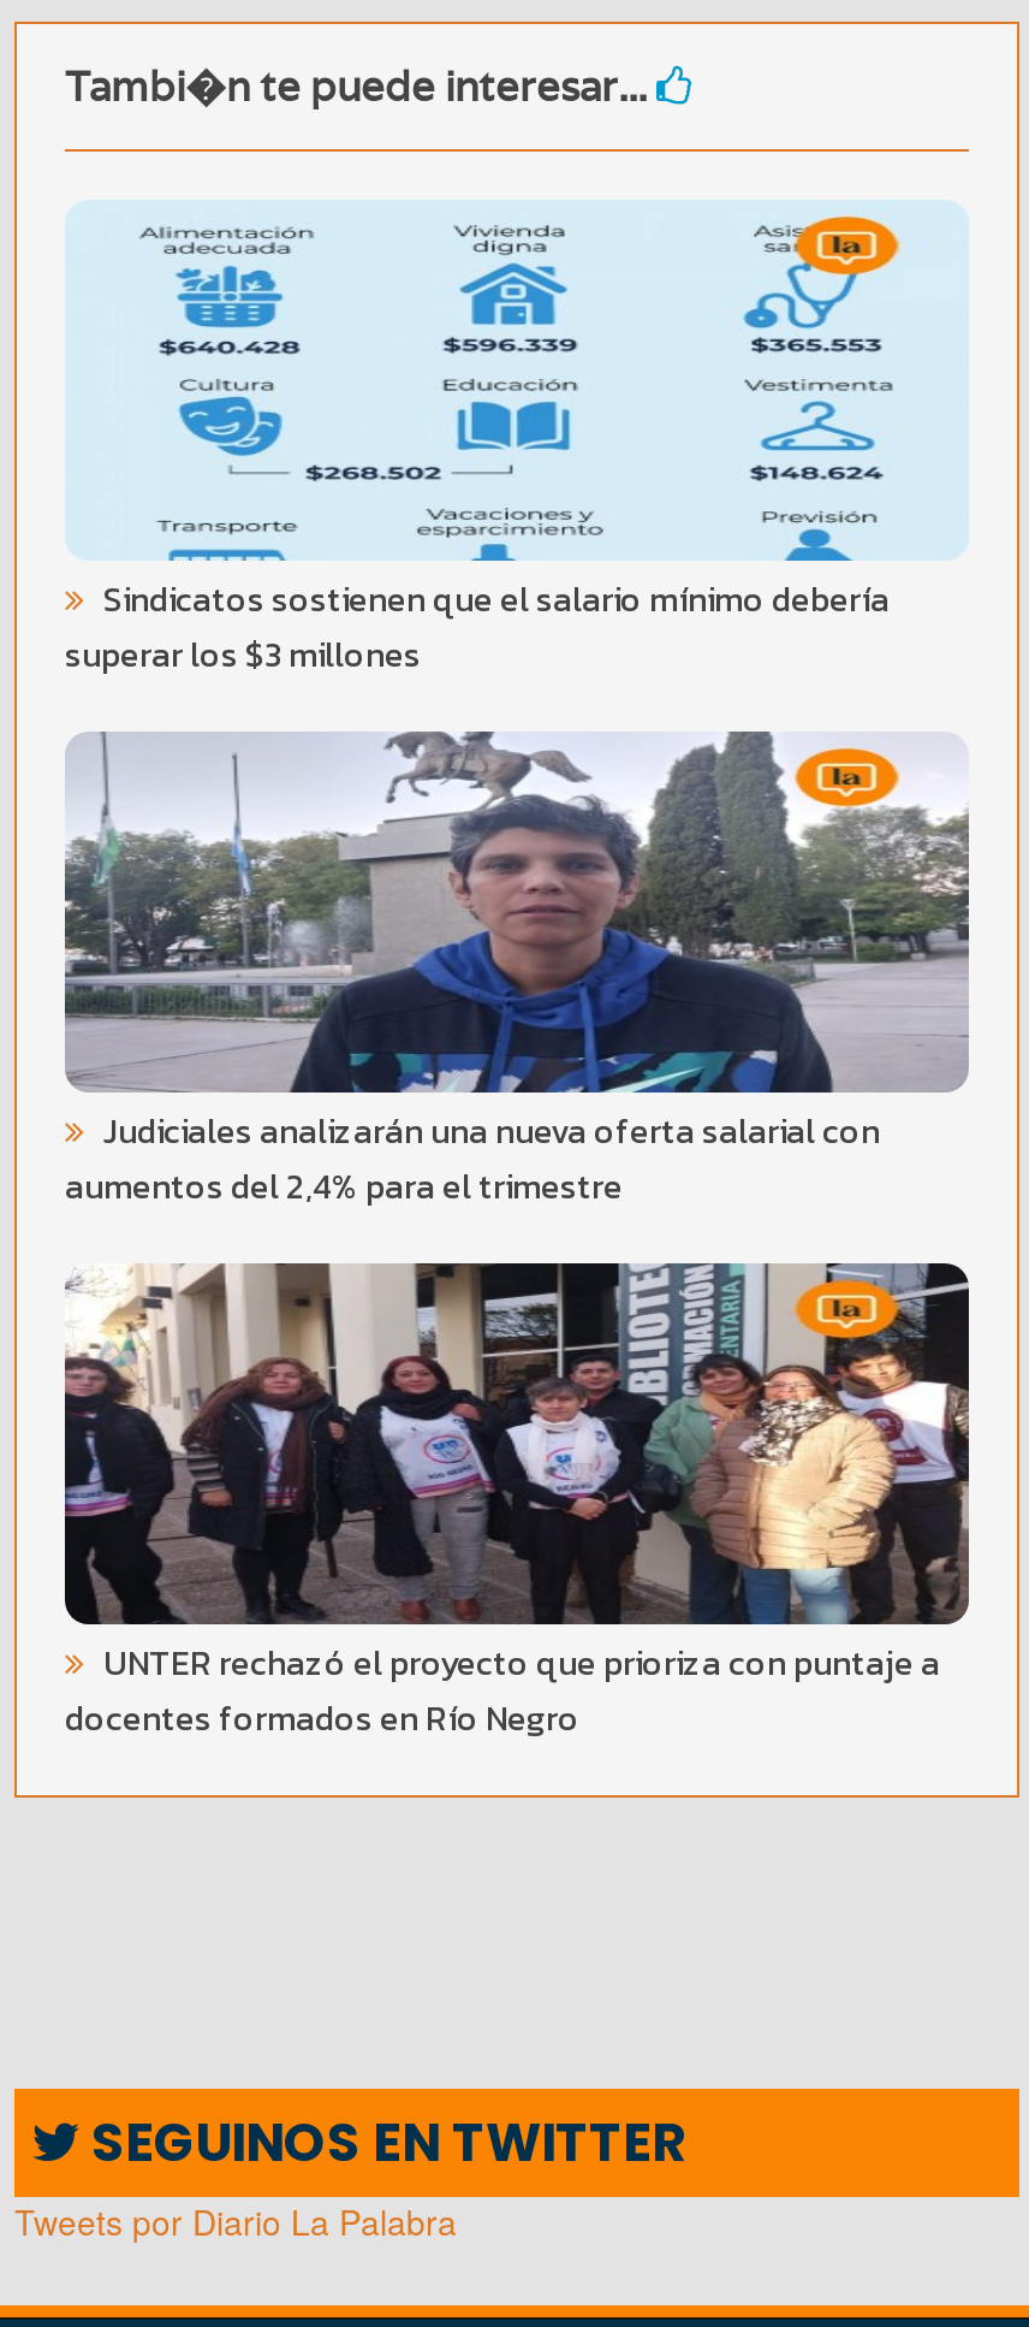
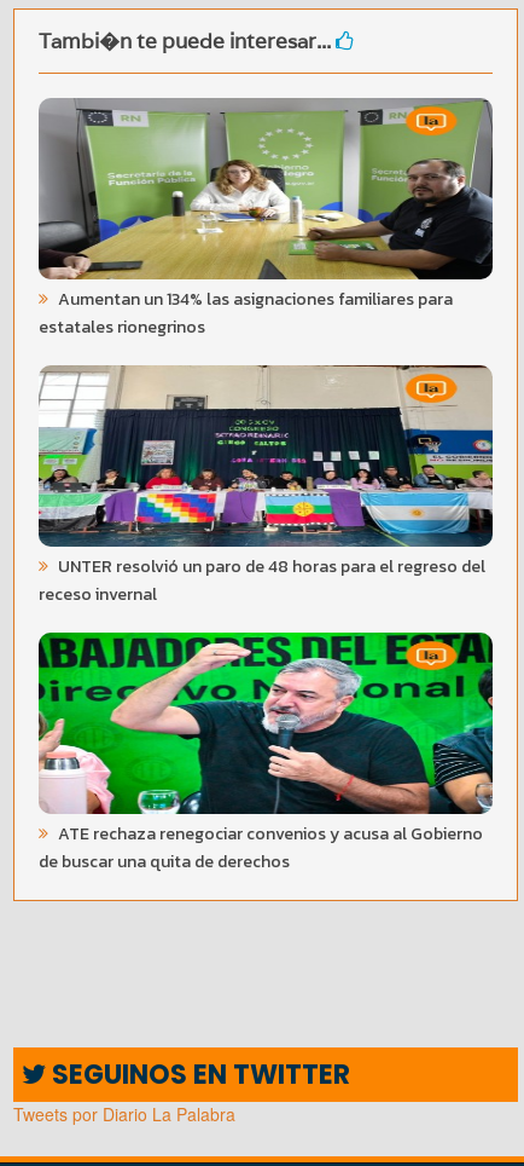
[65,200,969,680] [image] | Sindicatos sostienen que el salario mínimo debería | superar los $3 millones -> [37,97,494,340] [image] | Aumentan un 134% las asignaciones familiares para | estatales rionegrinos
[63,732,971,1212] [image] | Judiciales analizarán una nueva oferta salarial con | aumentos del 2,4% para el trimestre -> [37,364,494,607] [image] | UNTER resolvió un paro de 48 horas para el regreso del | receso invernal
[63,1261,971,1744] [image] | UNTER rechazó el proyecto que prioriza con puntaje a | docentes formados en Río Negro -> [37,631,494,874] [image] | ATE rechaza renegociar convenios y acusa al Gobierno | de buscar una quita de derechos

